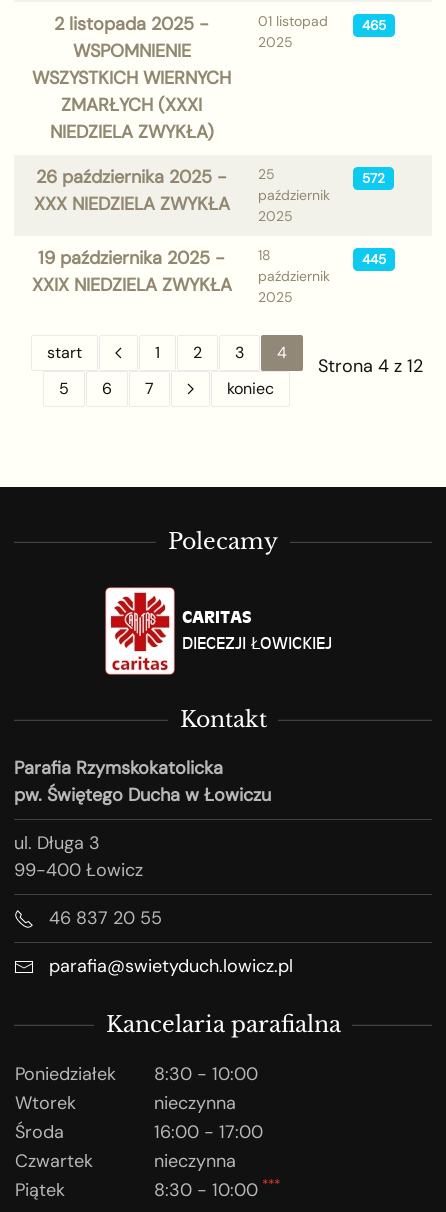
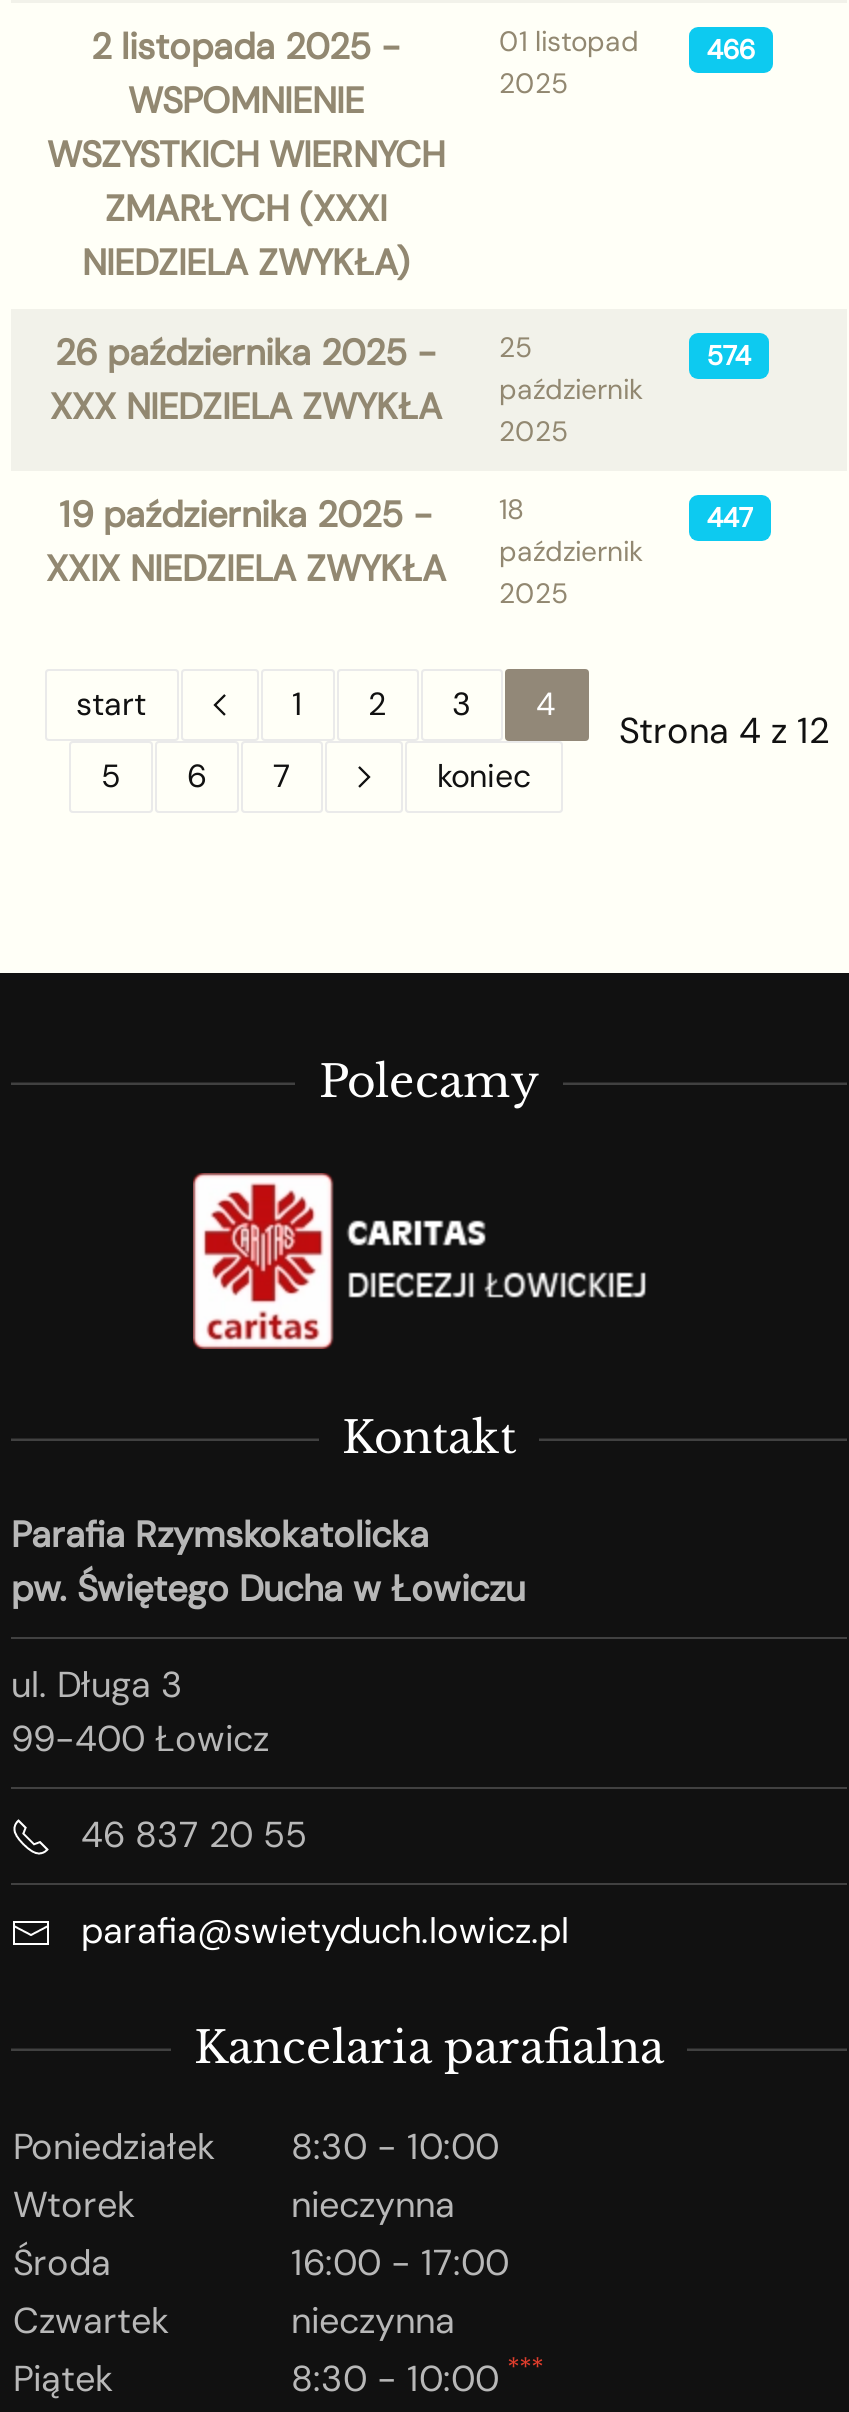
[258,12,386,34] 01 listopad 465 -> [499,23,755,67] 01 listopad 466
[362,170,385,187] 572 -> [707,339,751,373] 574
[362,251,386,268] 445 -> [707,501,753,535] 447

